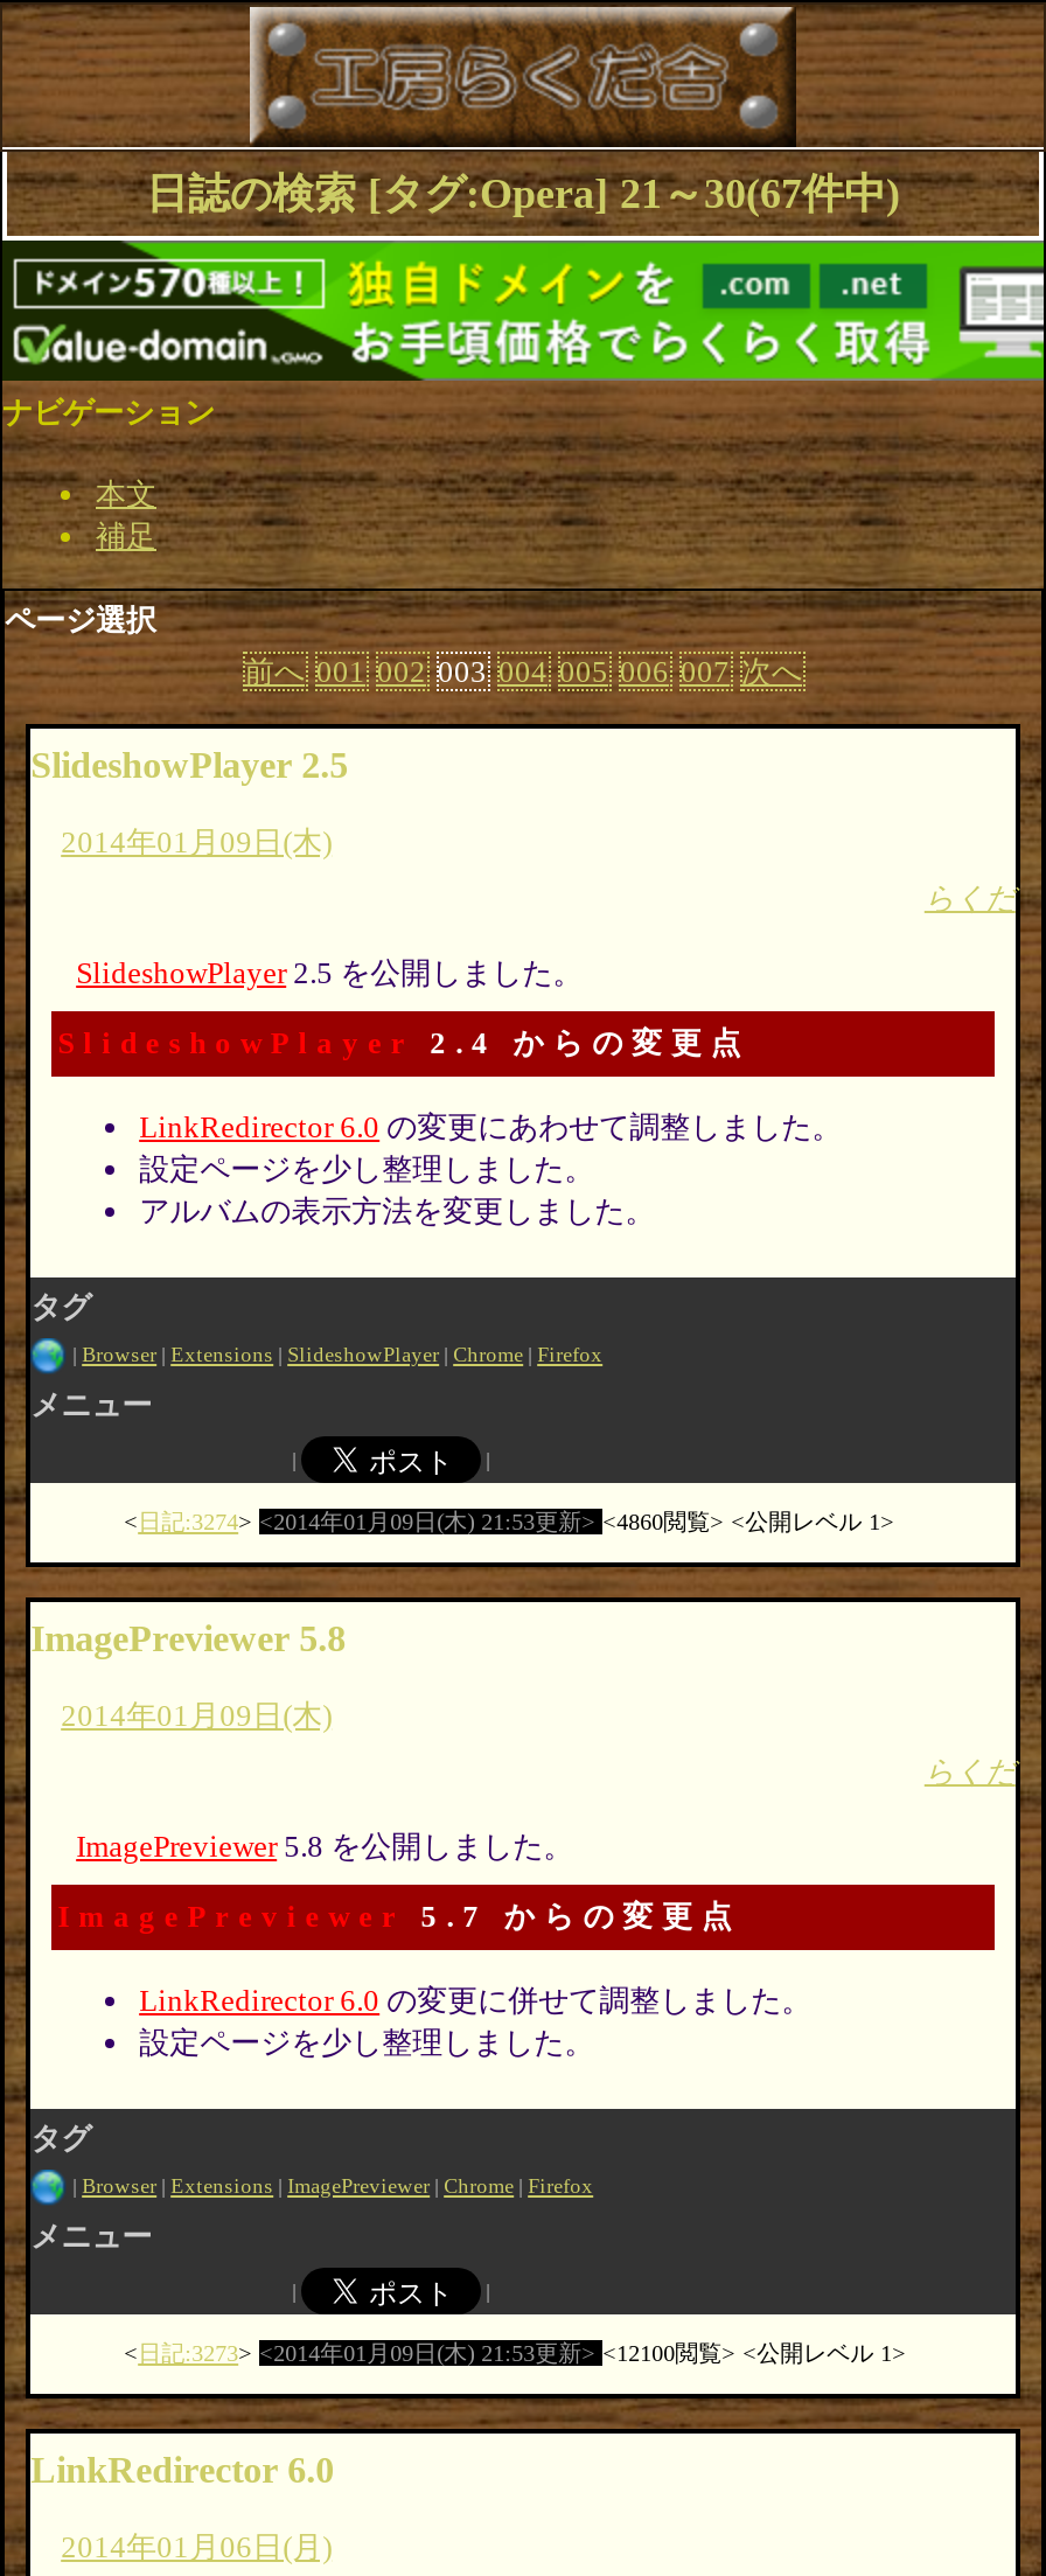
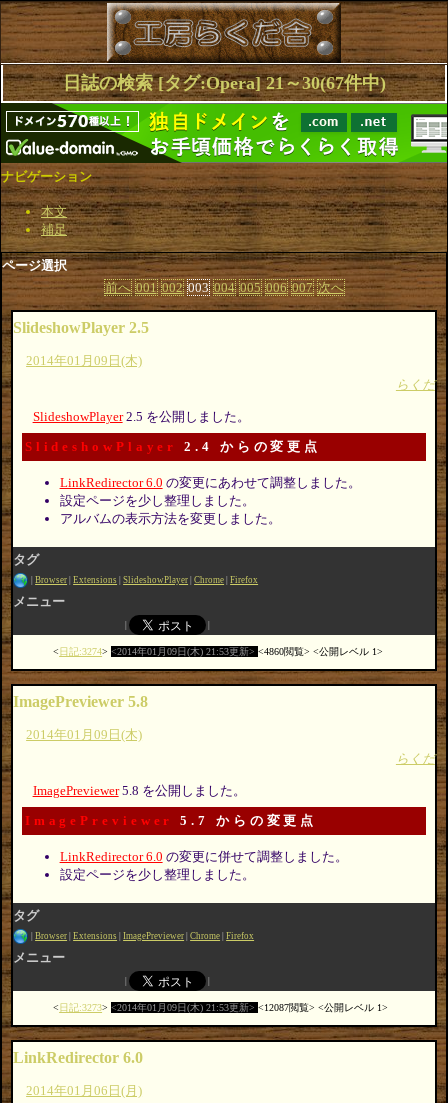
[617,2341,722,2367] 12100閲覧 -> [264,1002,309,1013] 12087閲覧

